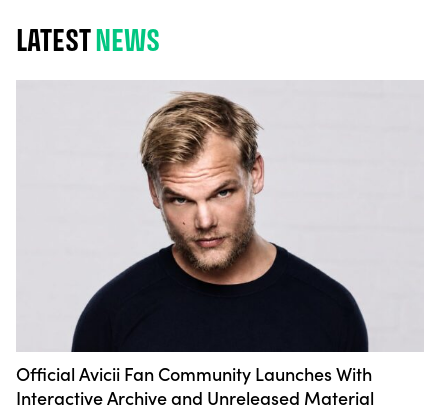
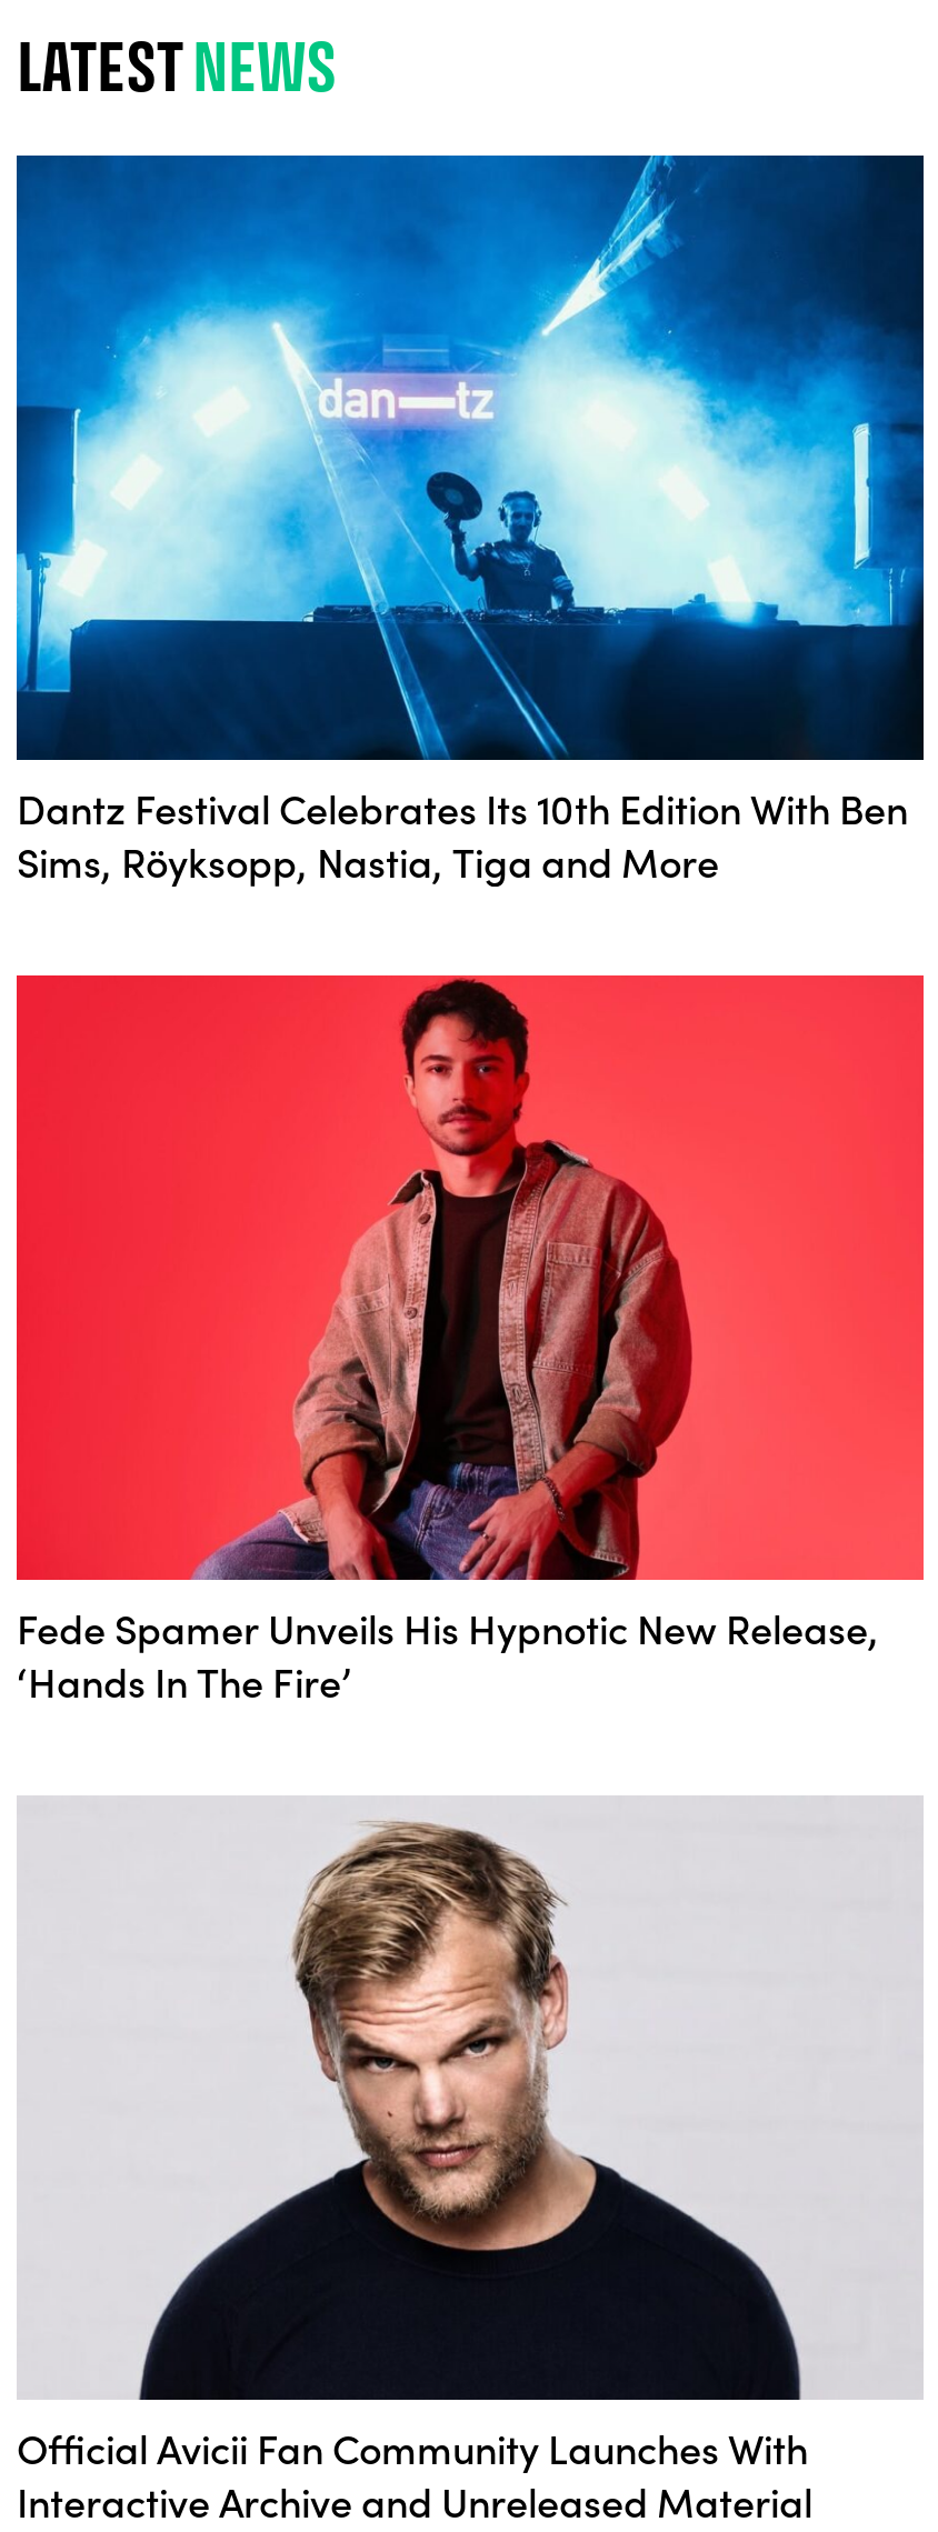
none -> [14,153,926,889] [image] | Dantz Festival Celebrates Its 10th Edition With Ben | Sims, Röyksopp, Nastia, Tiga and More
none -> [14,973,926,1708] [image] | Fede Spamer Unveils His Hypnotic New Release, | ‘Hands In The Fire’

